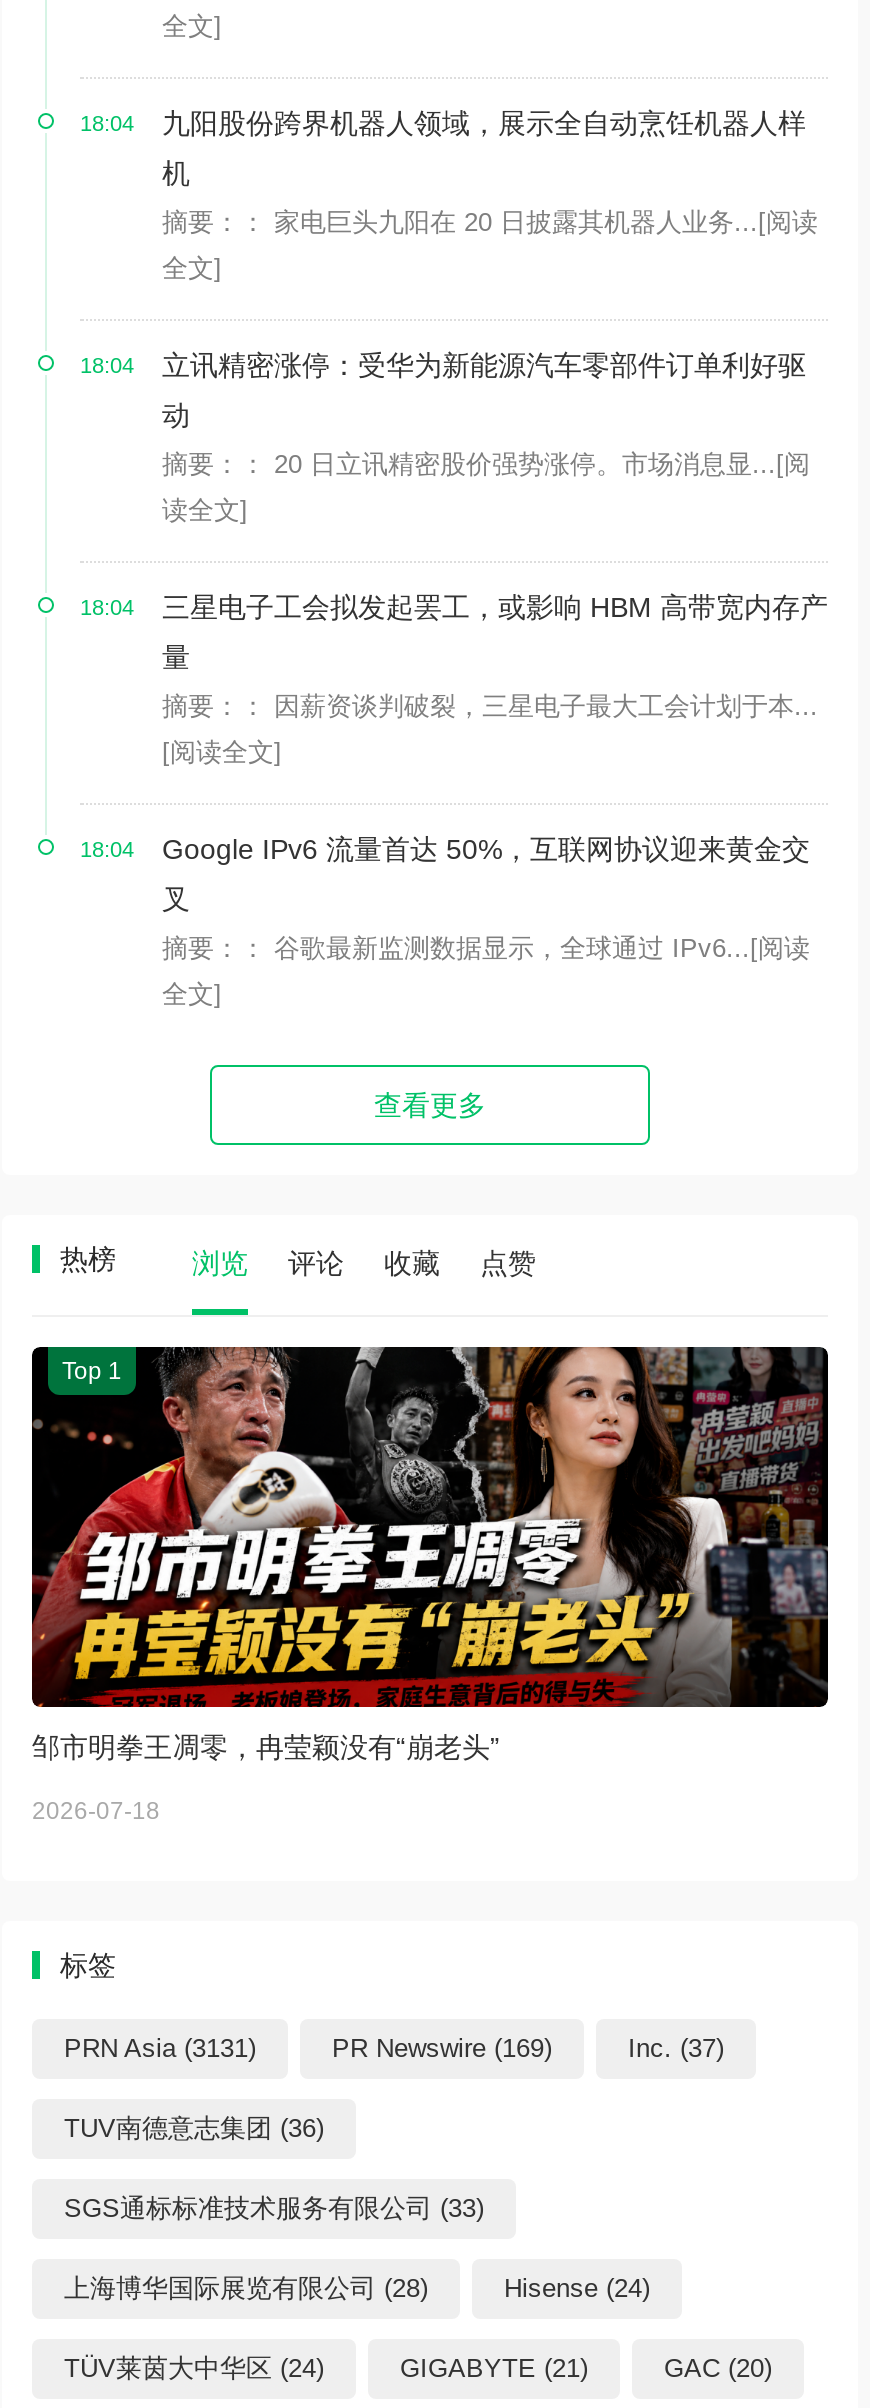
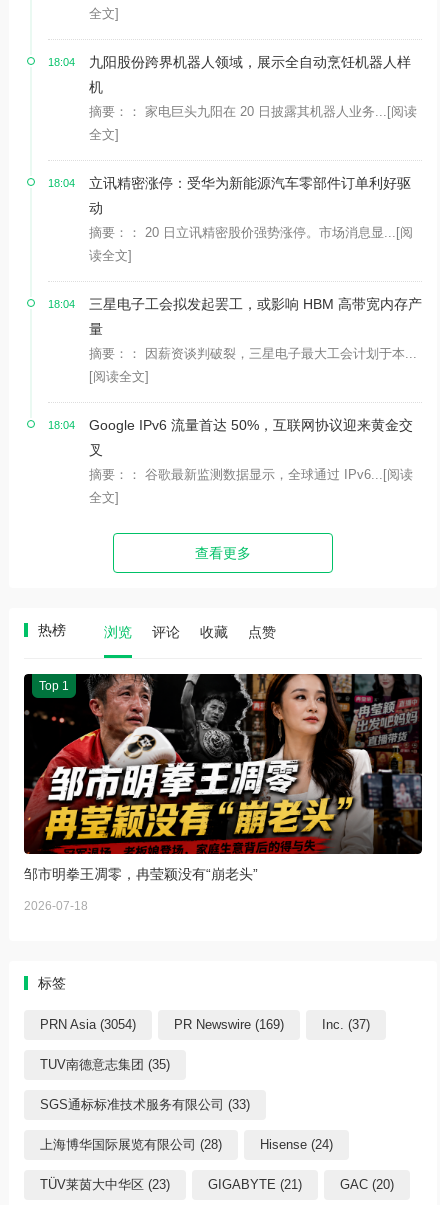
[64,2032,256,2062] PRN Asia (3131) -> [40,1016,136,1031] PRN Asia (3054)
[64,2112,324,2142] TUV南德意志集团 (36) -> [40,1056,170,1071] TUV南德意志集团 (35)
[64,2352,324,2382] TÜV莱茵大中华区 (24) -> [40,1176,170,1191] TÜV莱茵大中华区 (23)

